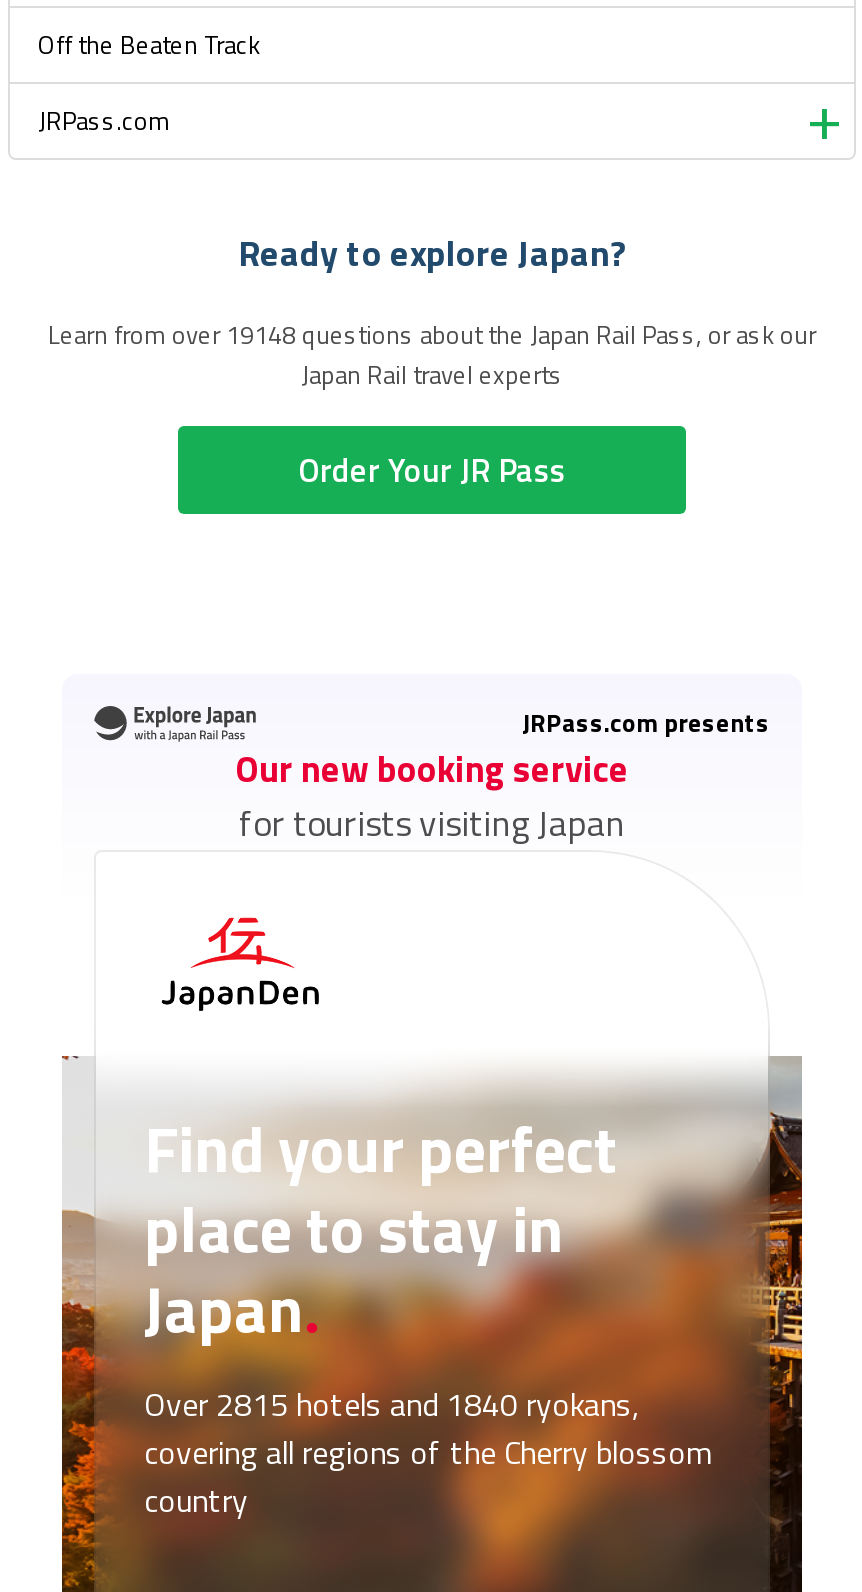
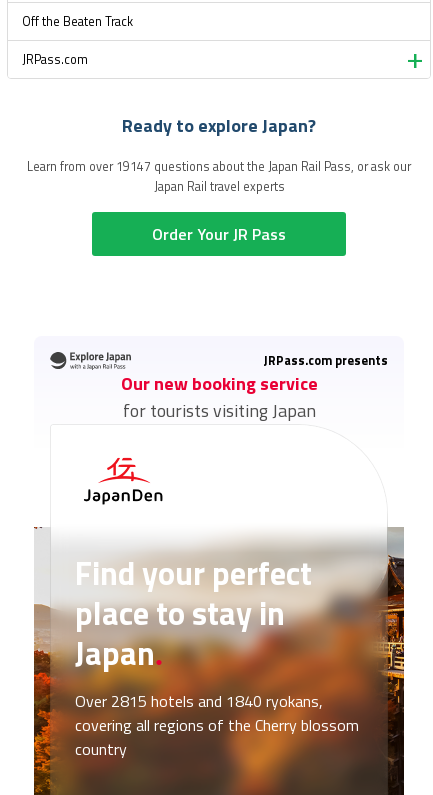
[48,317,816,355] Learn from over 19148 questions about the Japan Rail Pass, or ask our -> [27,157,411,176] Learn from over 19147 questions about the Japan Rail Pass, or ask our

